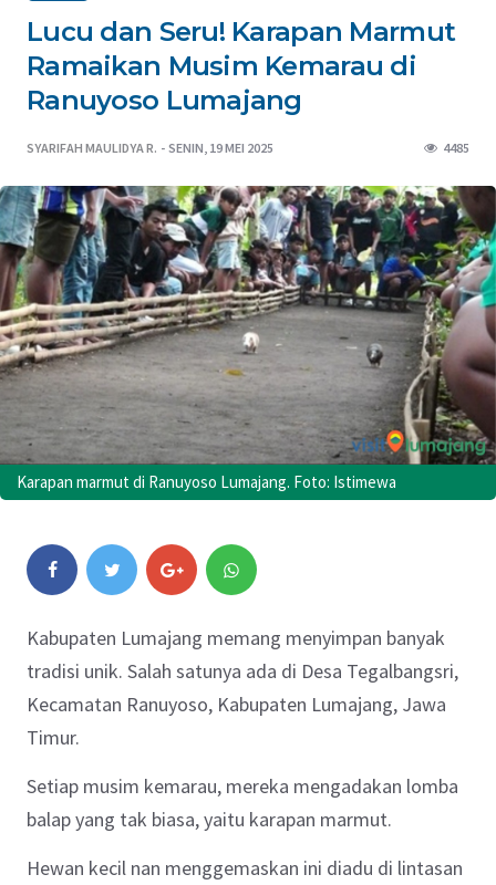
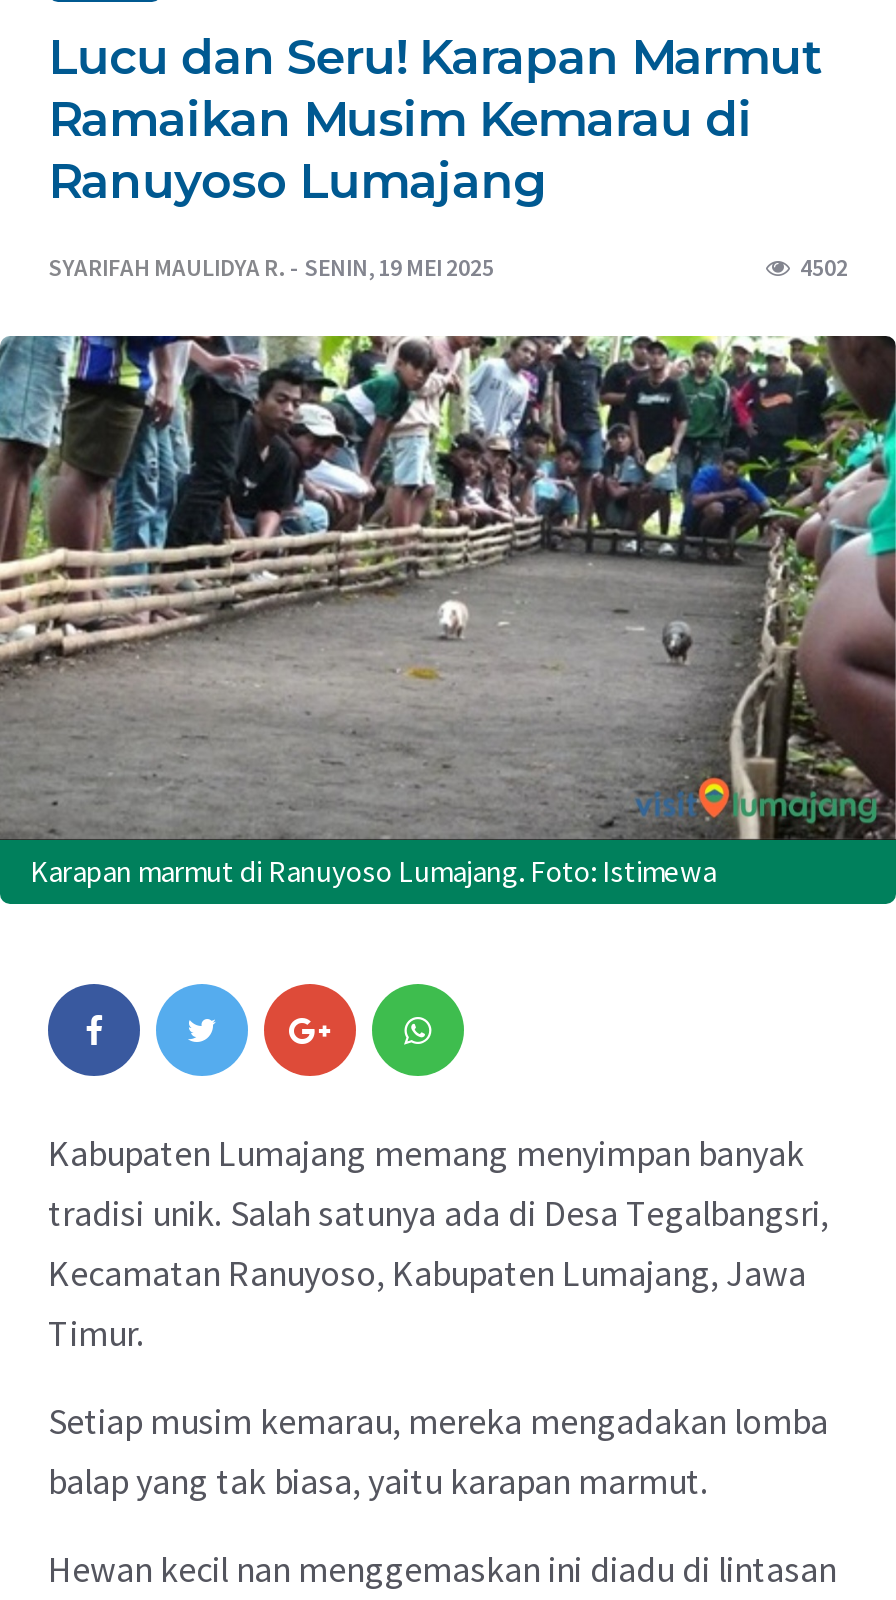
[443,139,469,156] 4485 -> [800,252,848,282] 4502

